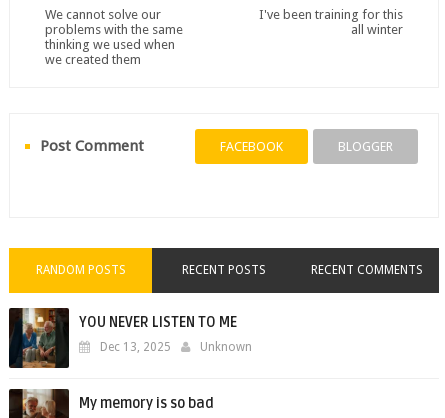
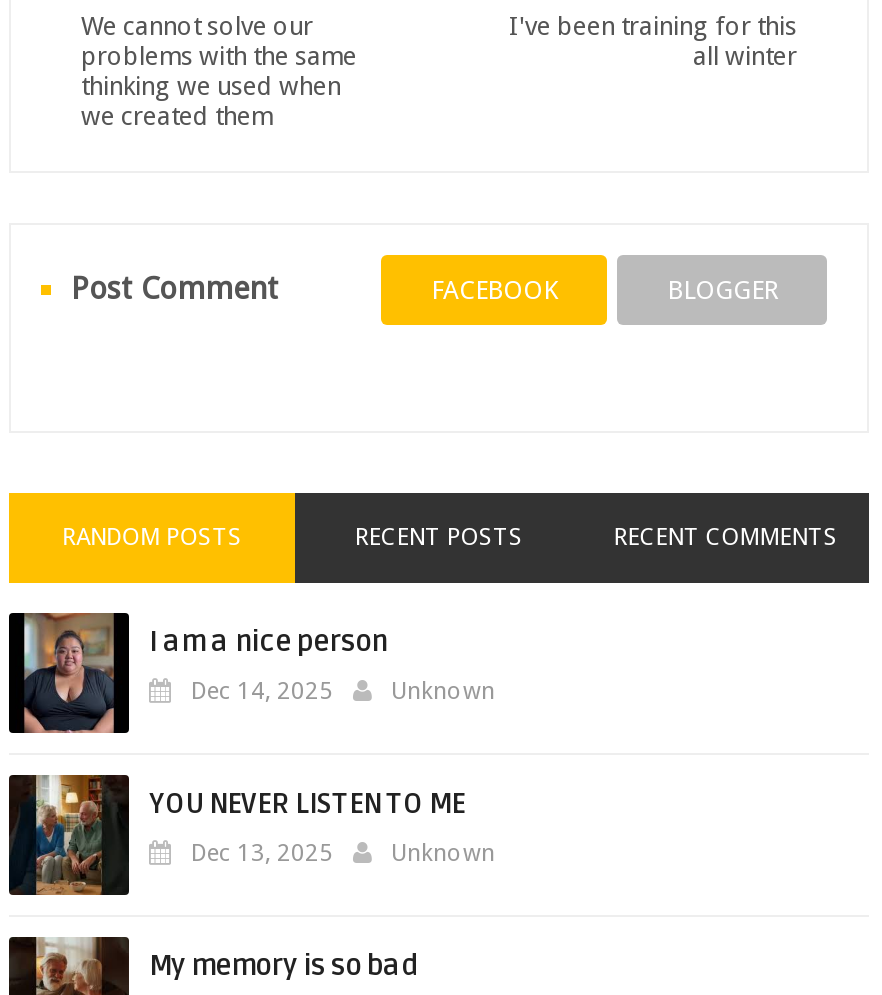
none -> [13,613,495,735] [image] | I am a nice person | Dec 14, 2025 | Unknown

